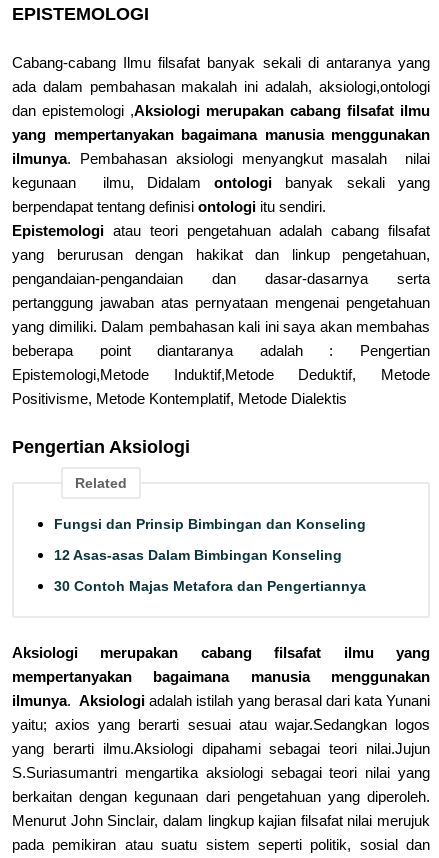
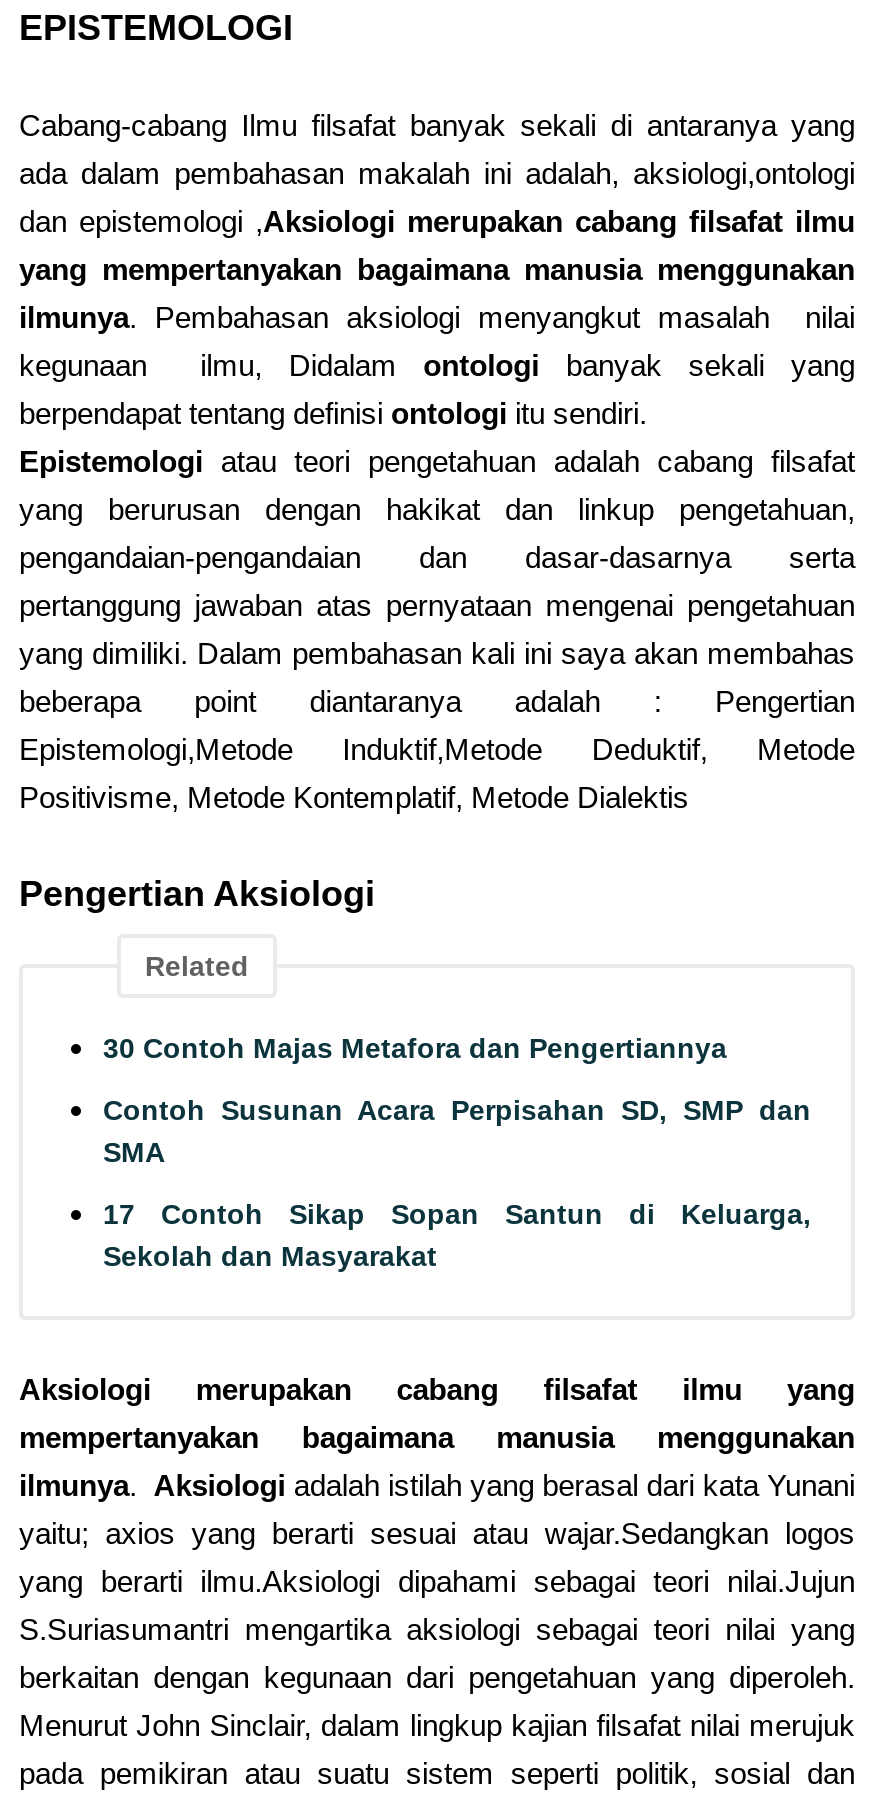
[54,516,366,563] Fungsi dan Prinsip Bimbingan dan Konseling | 12 Asas-asas Dalam Bimbingan Konseling -> none
moved [54,578,366,594] -> [103,1033,727,1065]: 30 Contoh Majas Metafora dan Pengertiannya
none -> [103,1095,811,1273] Contoh Susunan Acara Perpisahan SD, SMP dan | SMA | 17 Contoh Sikap Sopan Santun di Keluarga, | Sekolah dan Masyarakat

